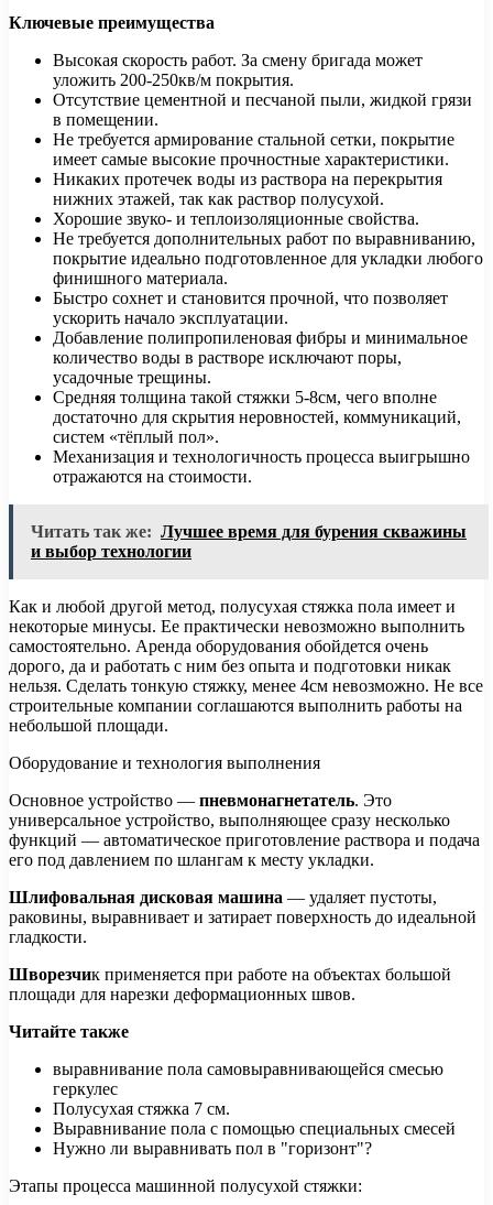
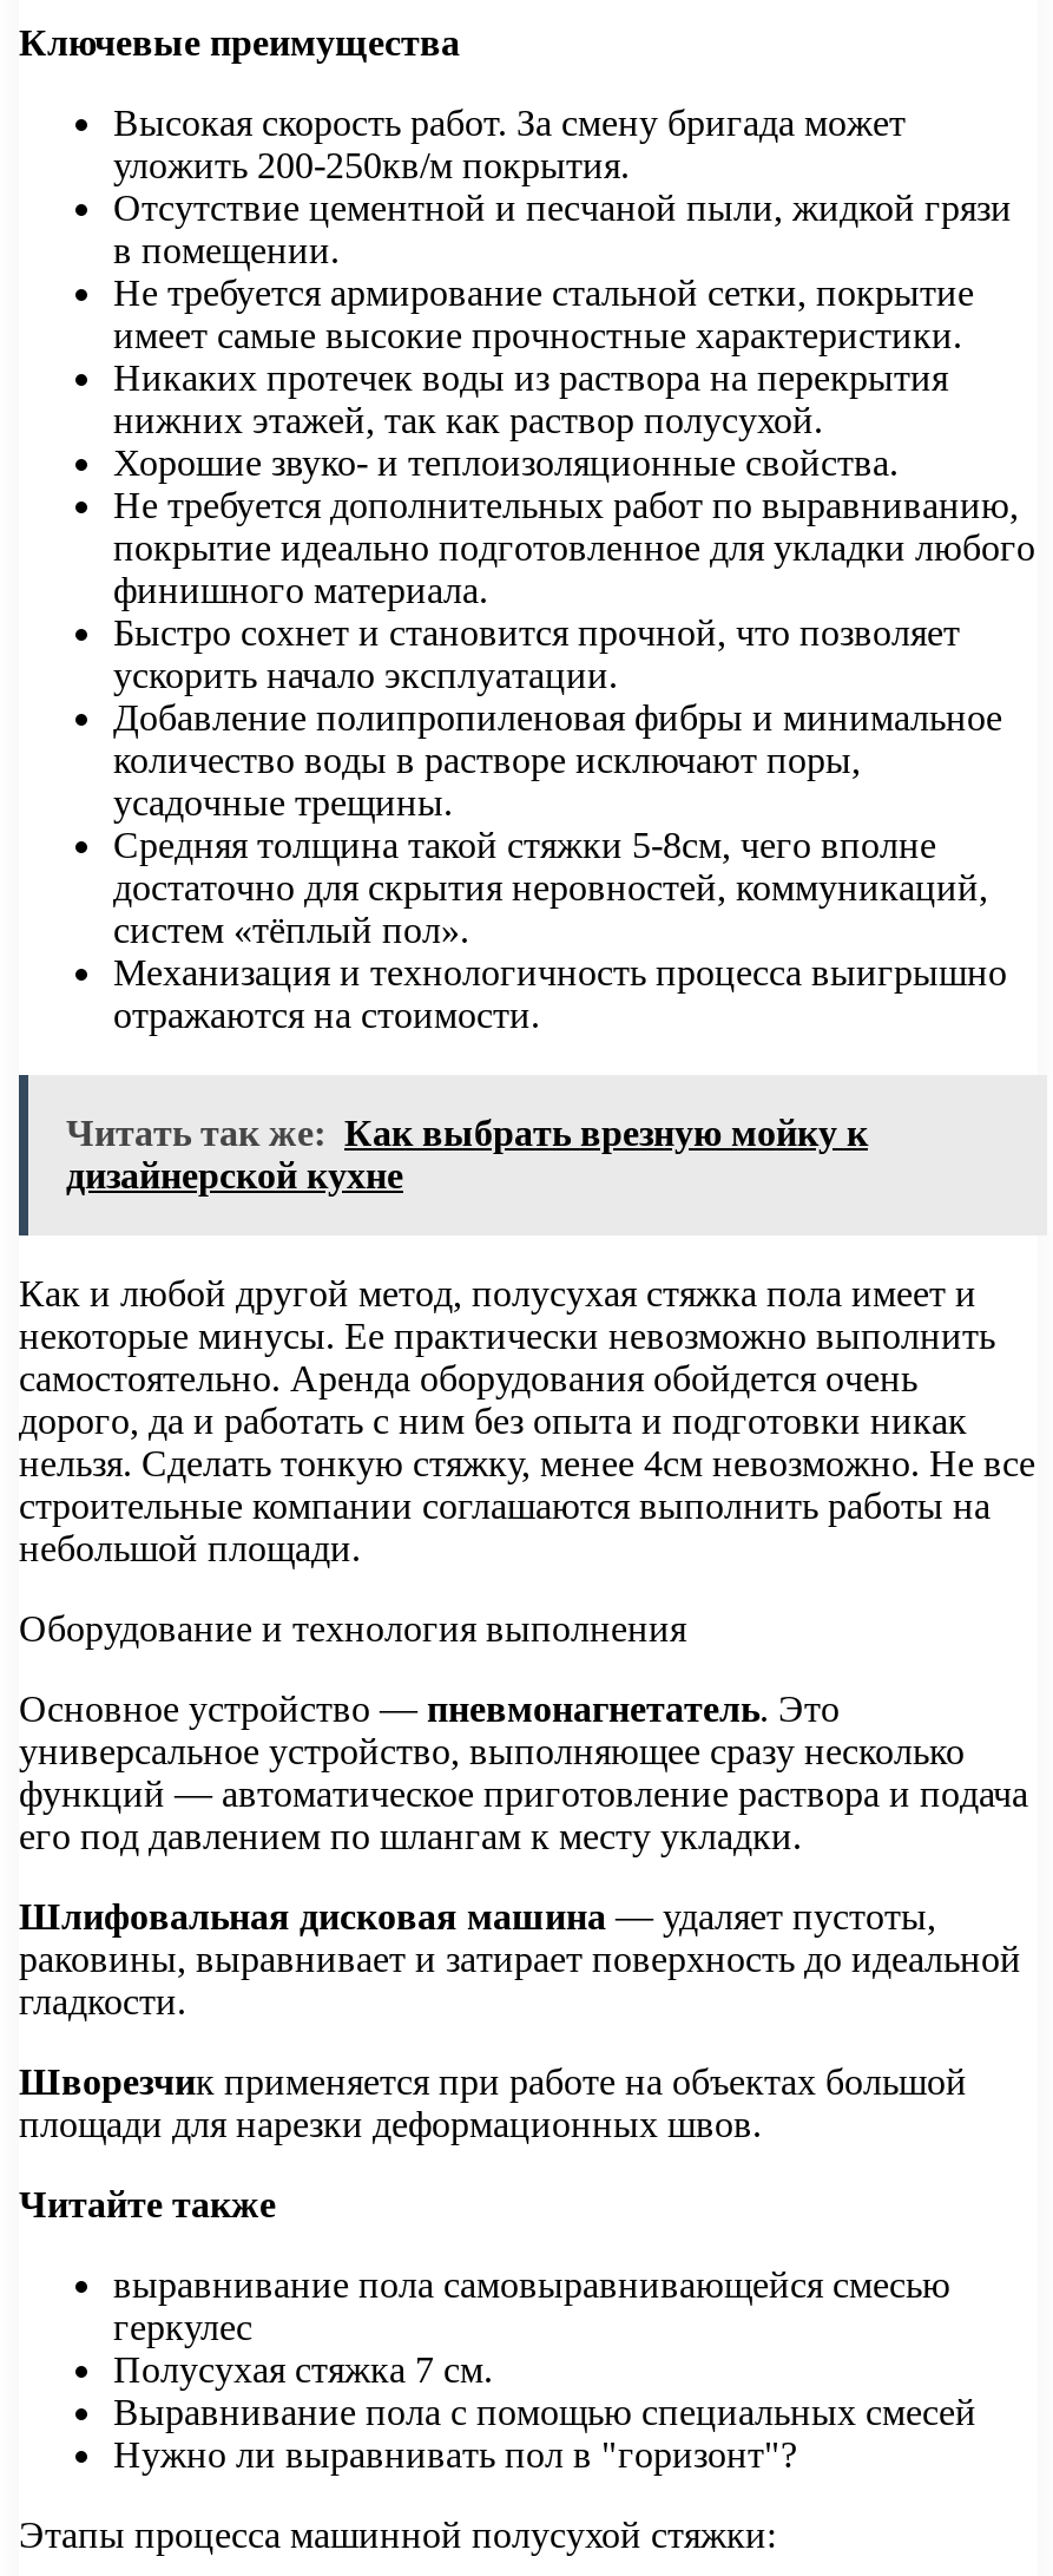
[31,522,467,560] Читать так же: Лучшее время для бурения скважины | и выбор технологии -> [66,1112,868,1195] Читать так же: Как выбрать врезную мойку к | дизайнерской кухне

